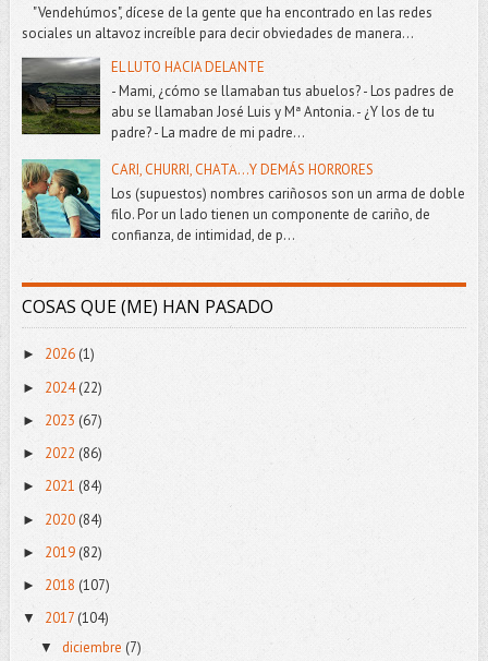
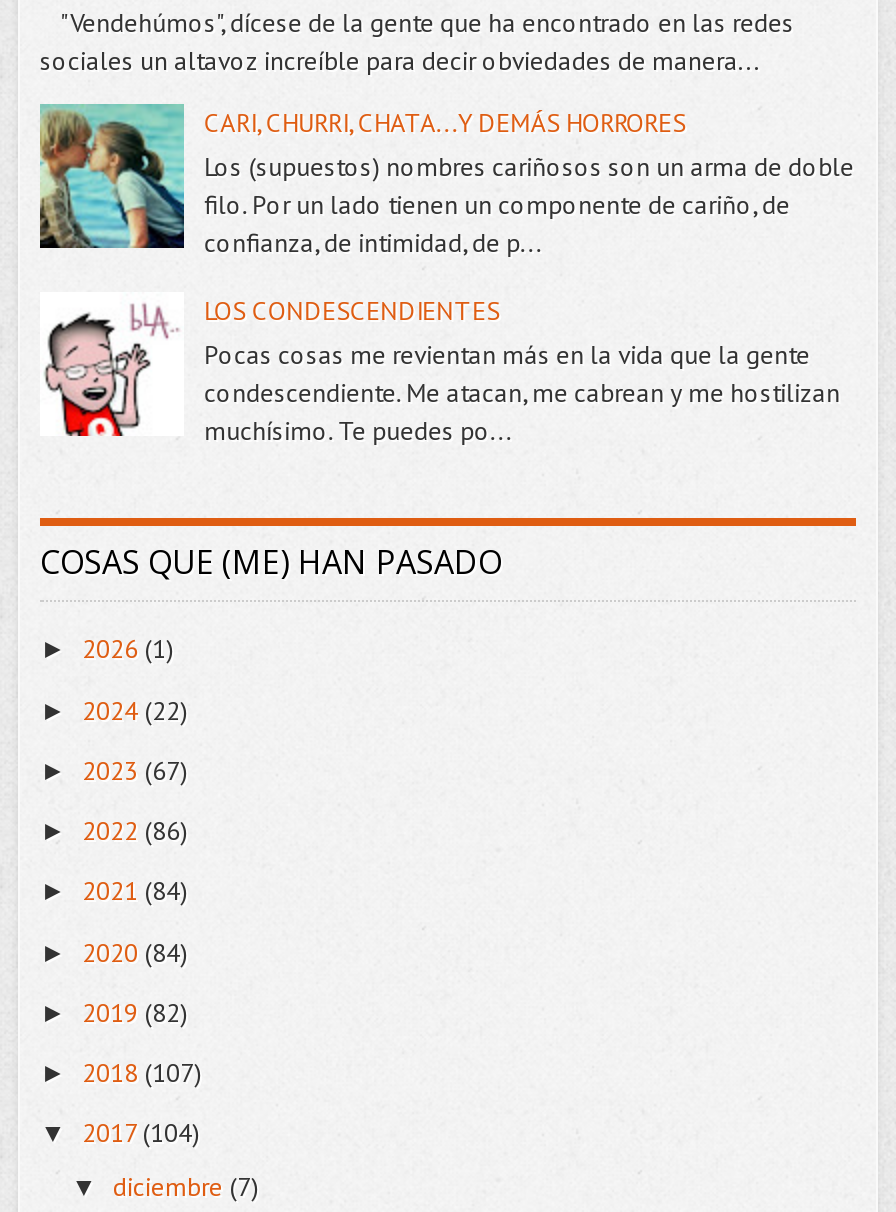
[21,57,454,142] [image] | EL LUTO HACIA DELANTE | - Mami, ¿cómo se llamaban tus abuelos? - Los padres de | abu se llamaban José Luis y Mª Antonia. - ¿Y los de tu | padre? - La madre de mi padre... -> none
moved [16,154,465,244] -> [30,94,854,260]: [image] | CARI, CHURRI, CHATA...Y DEMÁS HORRORES | Los (supuestos) nombres cariñosos son un arma de doble | filo. Por un lado tienen un componente de cariño, de | confianza, de intimidad, de p...
none -> [40,295,840,448] [image] | LOS CONDESCENDIENTES | Pocas cosas me revientan más en la vida que la gente | condescendiente. Me atacan, me cabrean y me hostilizan | muchísimo. Te puedes po...

